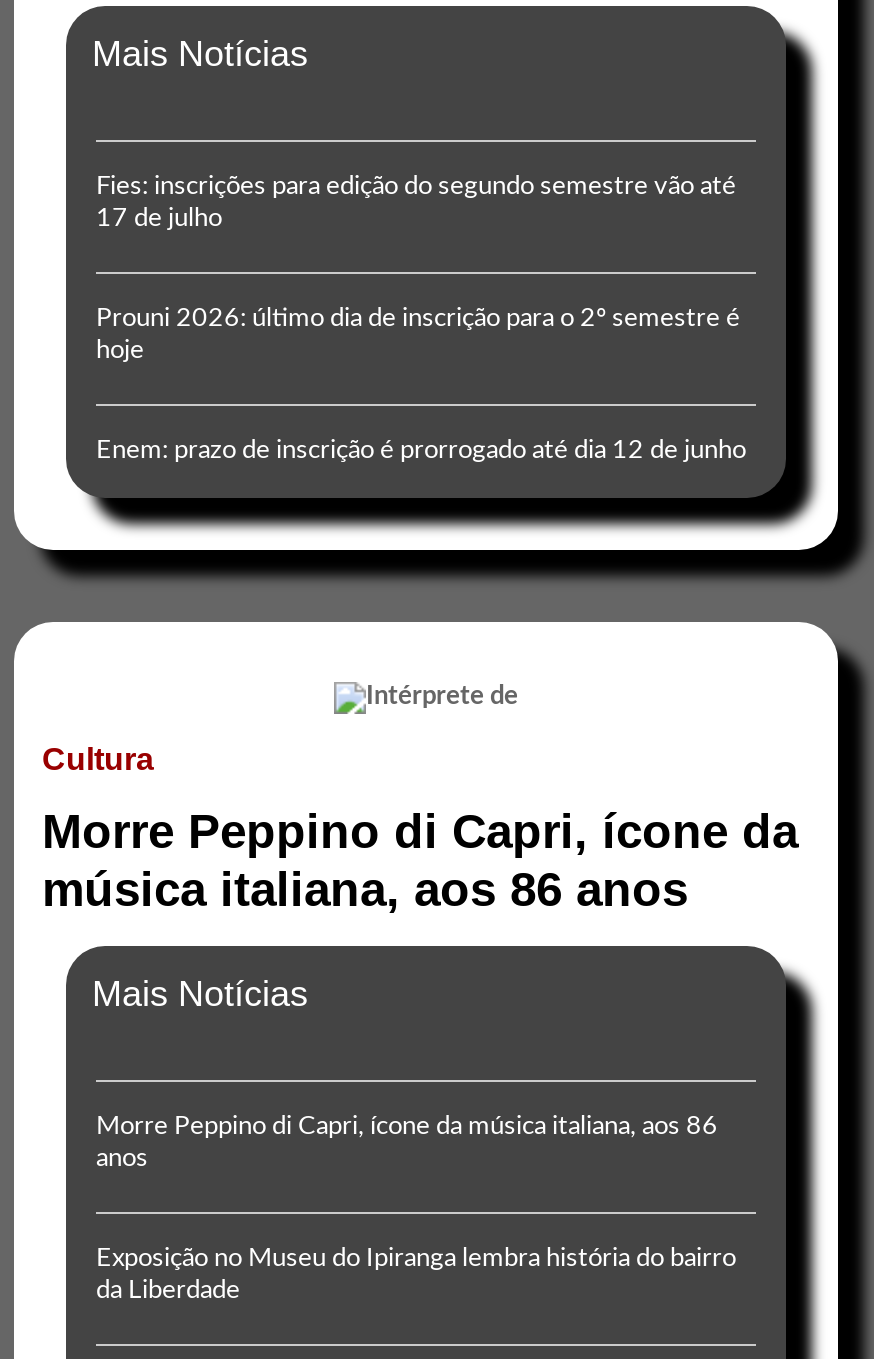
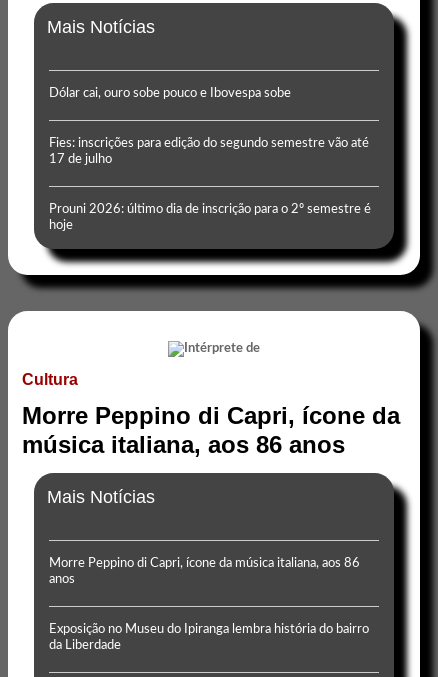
none -> [49,87,291,100] Dólar cai, ouro sobe pouco e Ibovespa sobe
moved [96,174,740,364] -> [49,137,371,232]: Fies: inscrições para edição do segundo semestre vão até | 17 de julho | Prouni 2026: último dia de inscrição para o 2º semestre é | hoje
[96,438,746,464] Enem: prazo de inscrição é prorrogado até dia 12 de junho -> none

